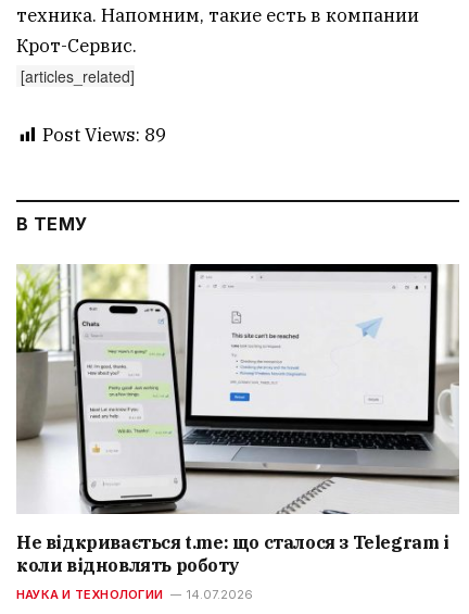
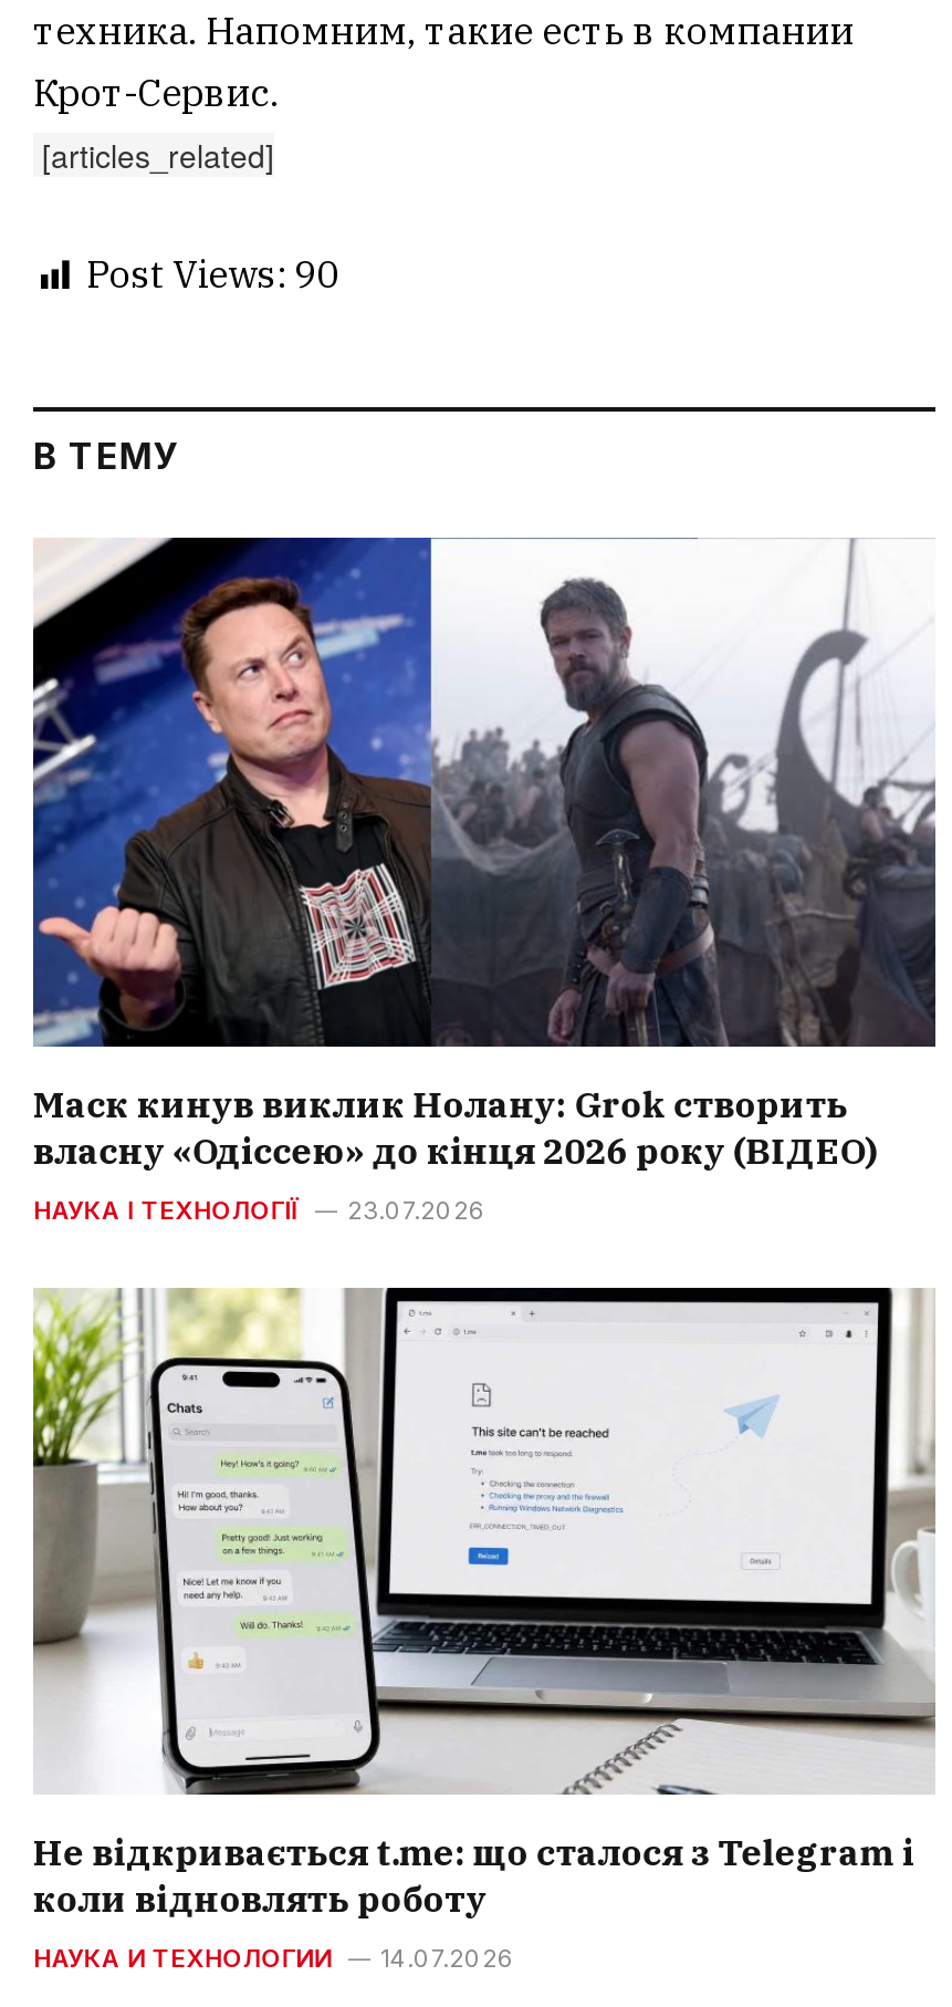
[42,123,166,147] Post Views: 89 -> [86,250,338,299] Post Views: 90
none -> [31,535,938,1225] [image] | Маск кинув виклик Нолану: Grok створить | власну «Одіссею» до кінця 2026 року (ВІДЕО) | НАУКА І ТЕХНОЛОГІЇ | 23.07.2026

